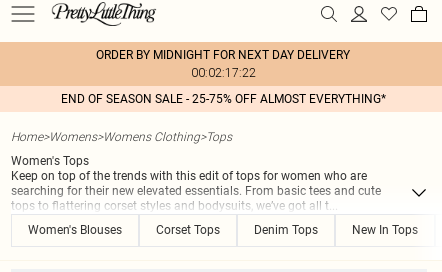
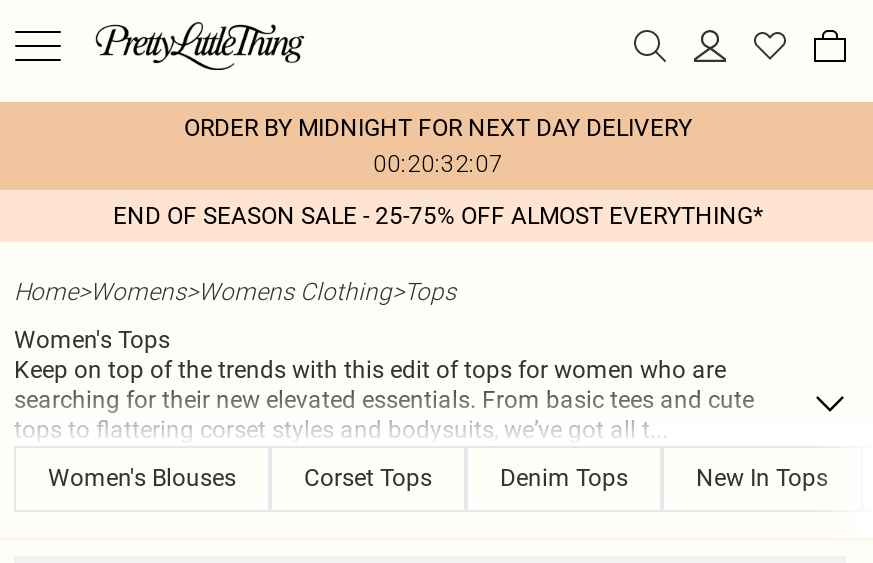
[190,65,255,80] 00:02:17:22 -> [373,148,503,178] 00:20:32:07

